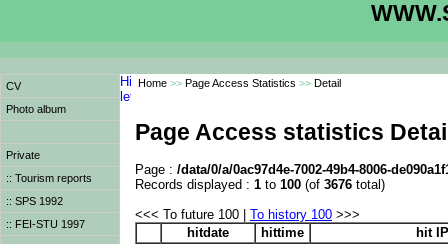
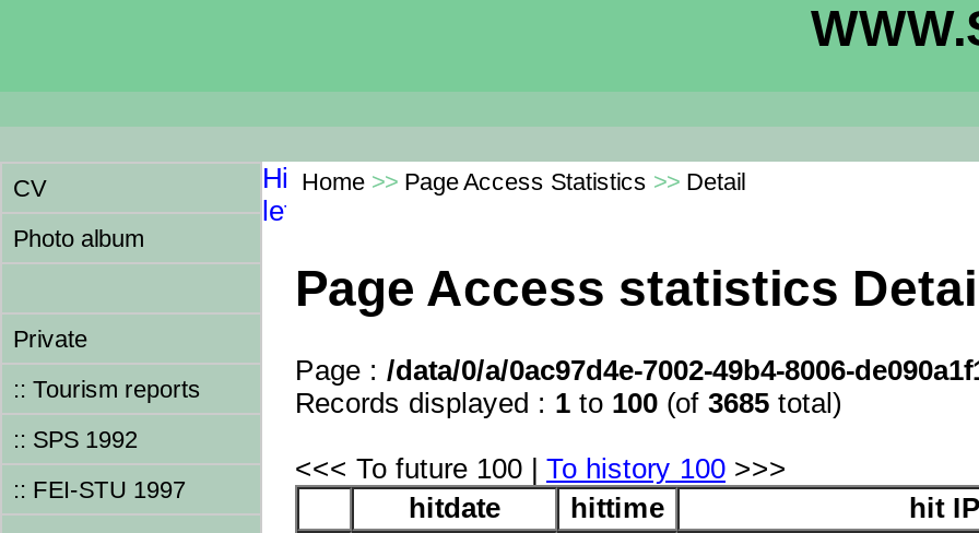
[135,177,385,192] Records displayed : 1 to 100 (of 3676 total) -> [295,386,841,419] Records displayed : 1 to 100 (of 3685 total)

